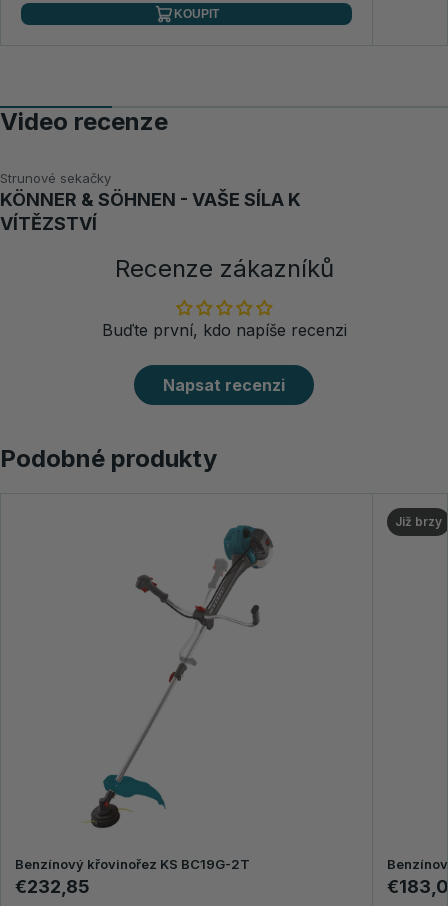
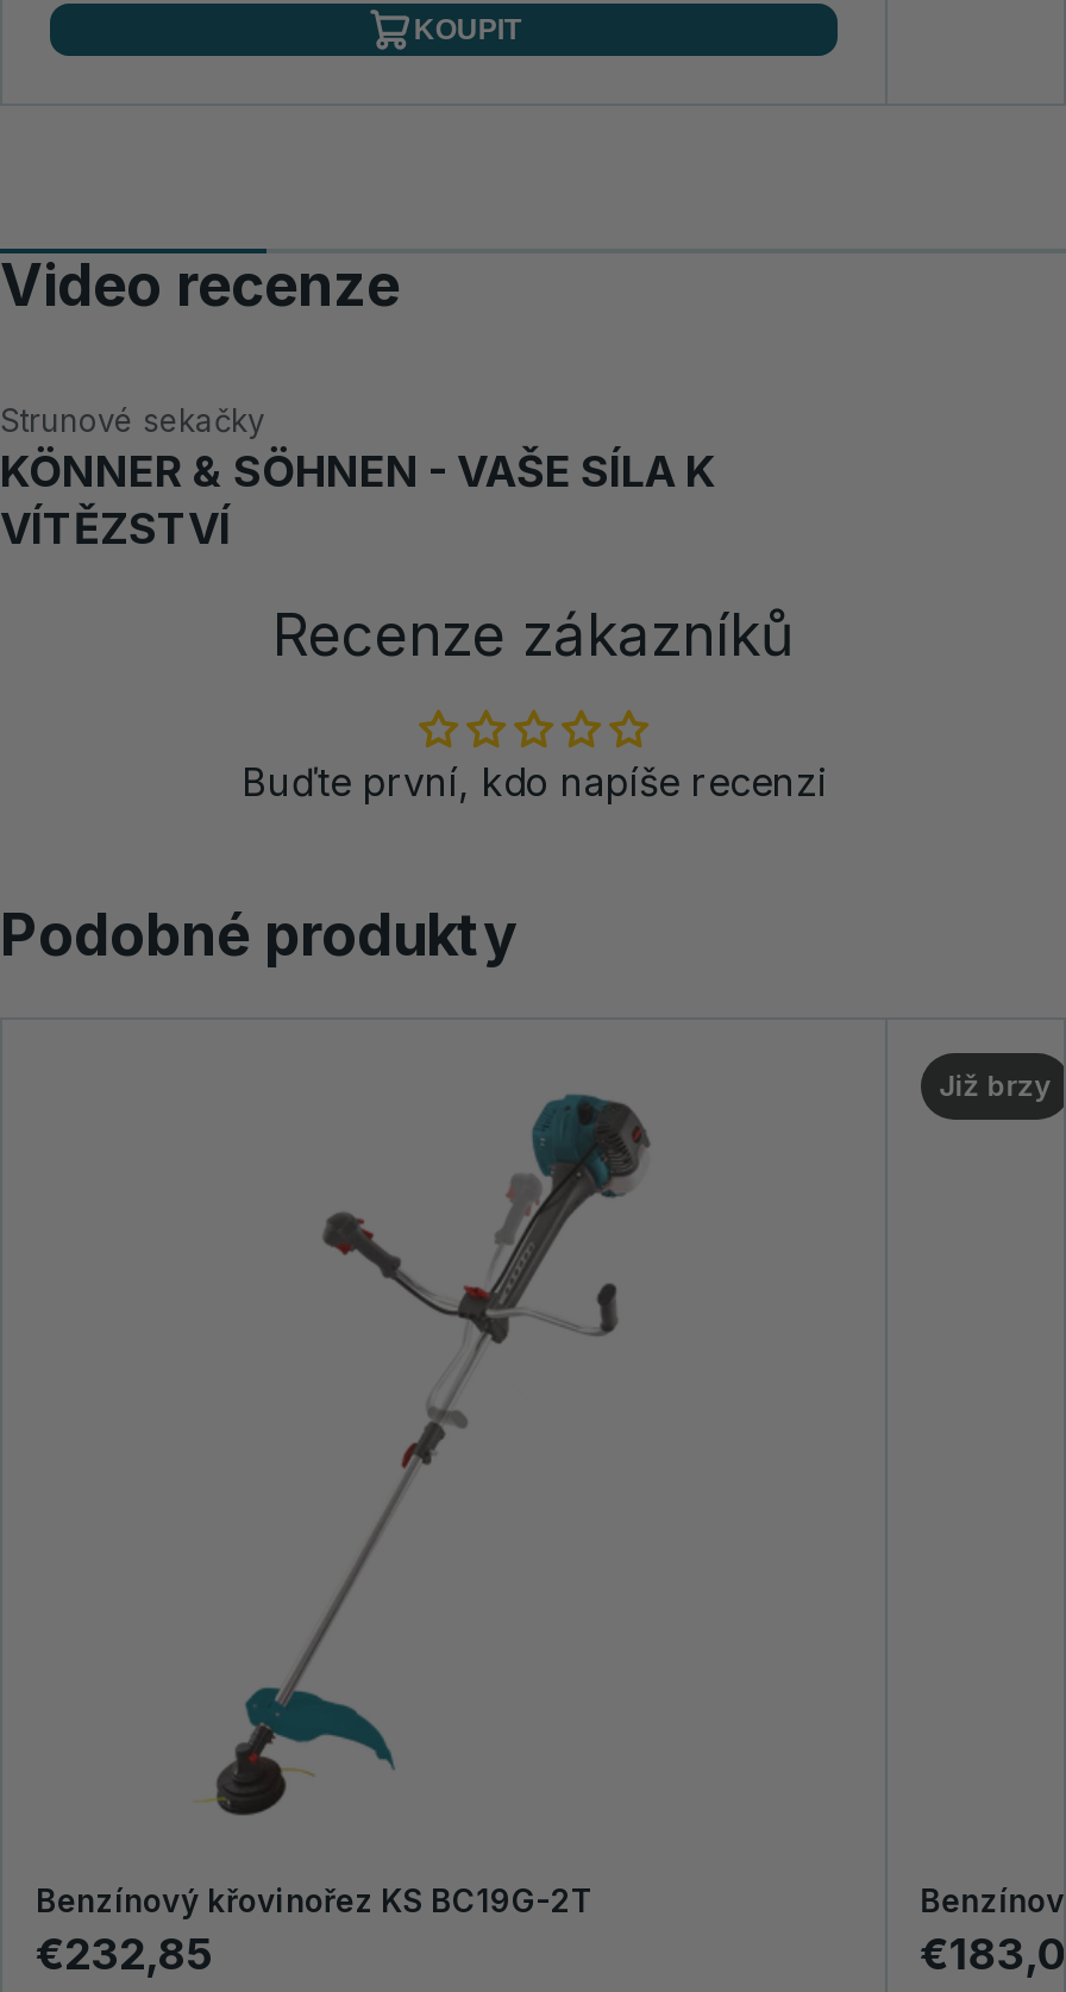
[163,375,285,395] Napsat recenzi -> none

